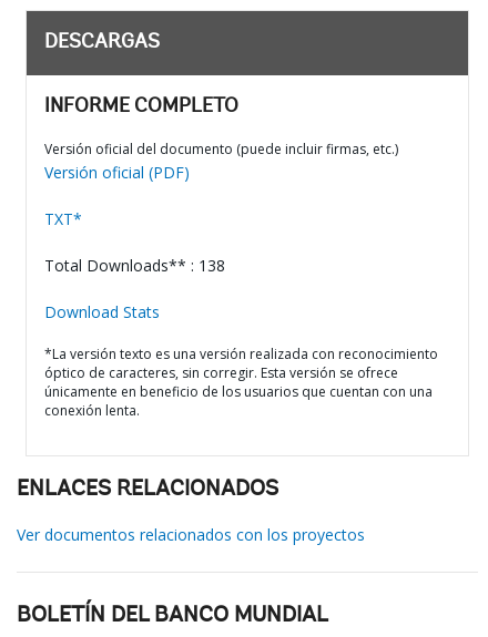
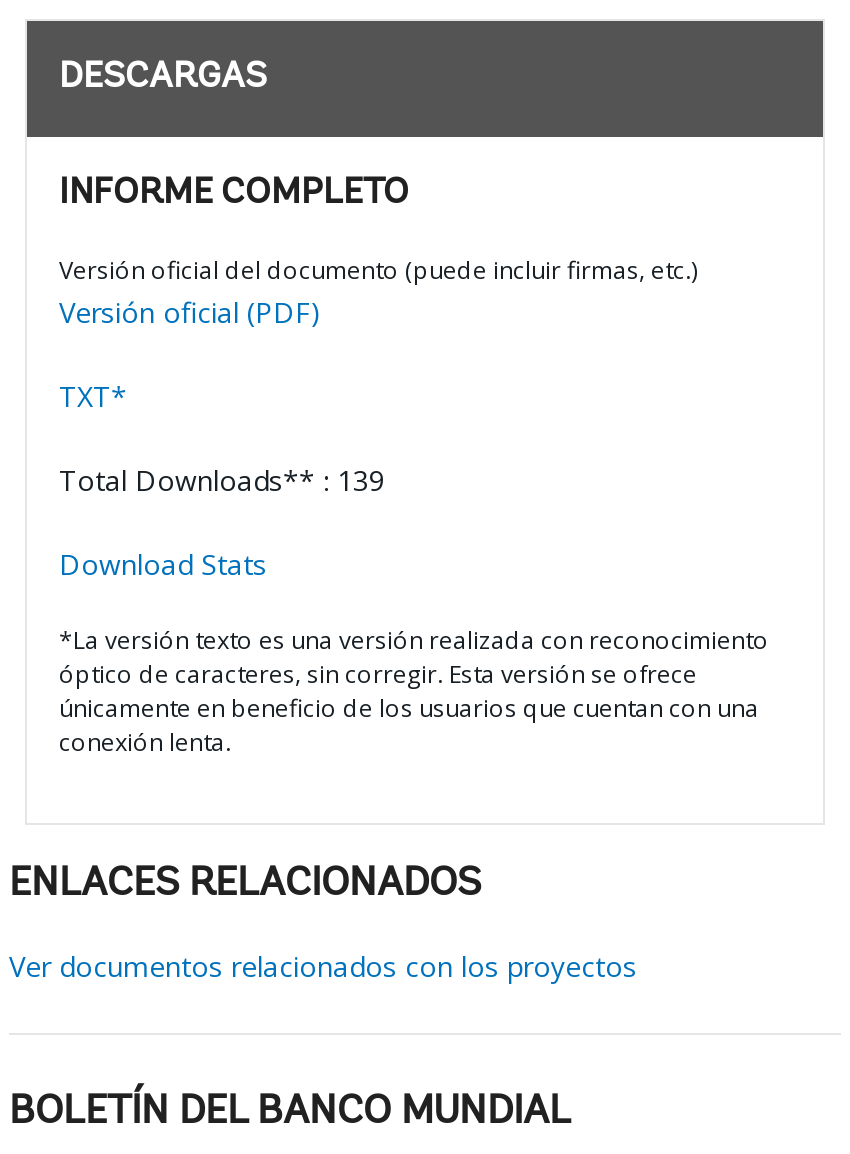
[44,255,225,276] Total Downloads** : 138 -> [59,461,385,499] Total Downloads** : 139

